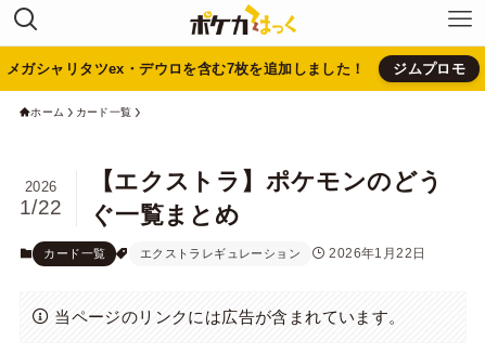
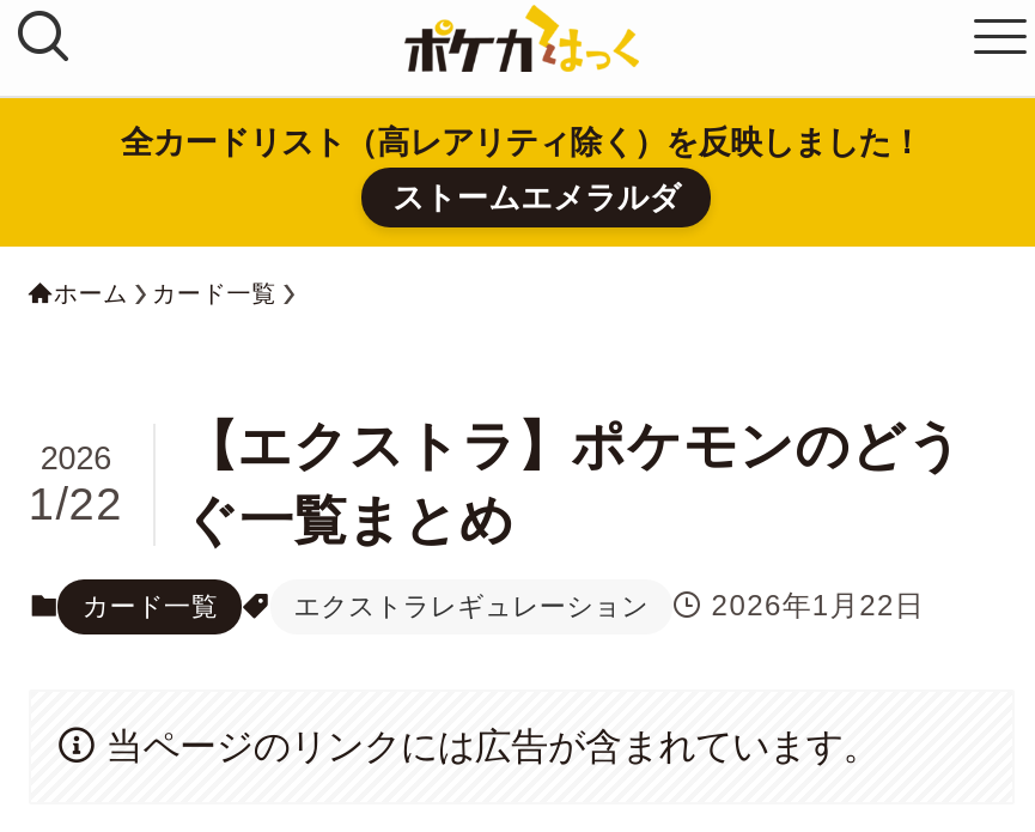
[7,61,466,77] メガシャリタツex・デウロを含む7枚を追加しました！ | ジムプロモ -> [121,125,923,215] 全カードリスト（高レアリティ除く）を反映しました！ | ストームエメラルダ

